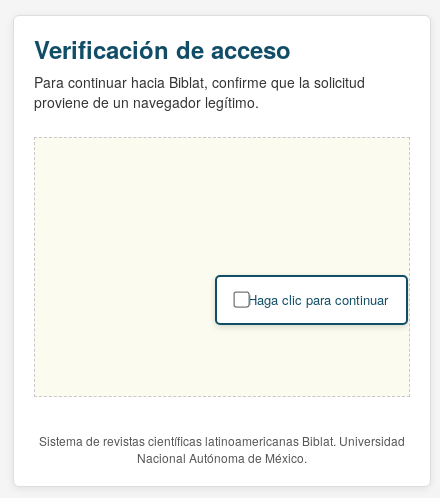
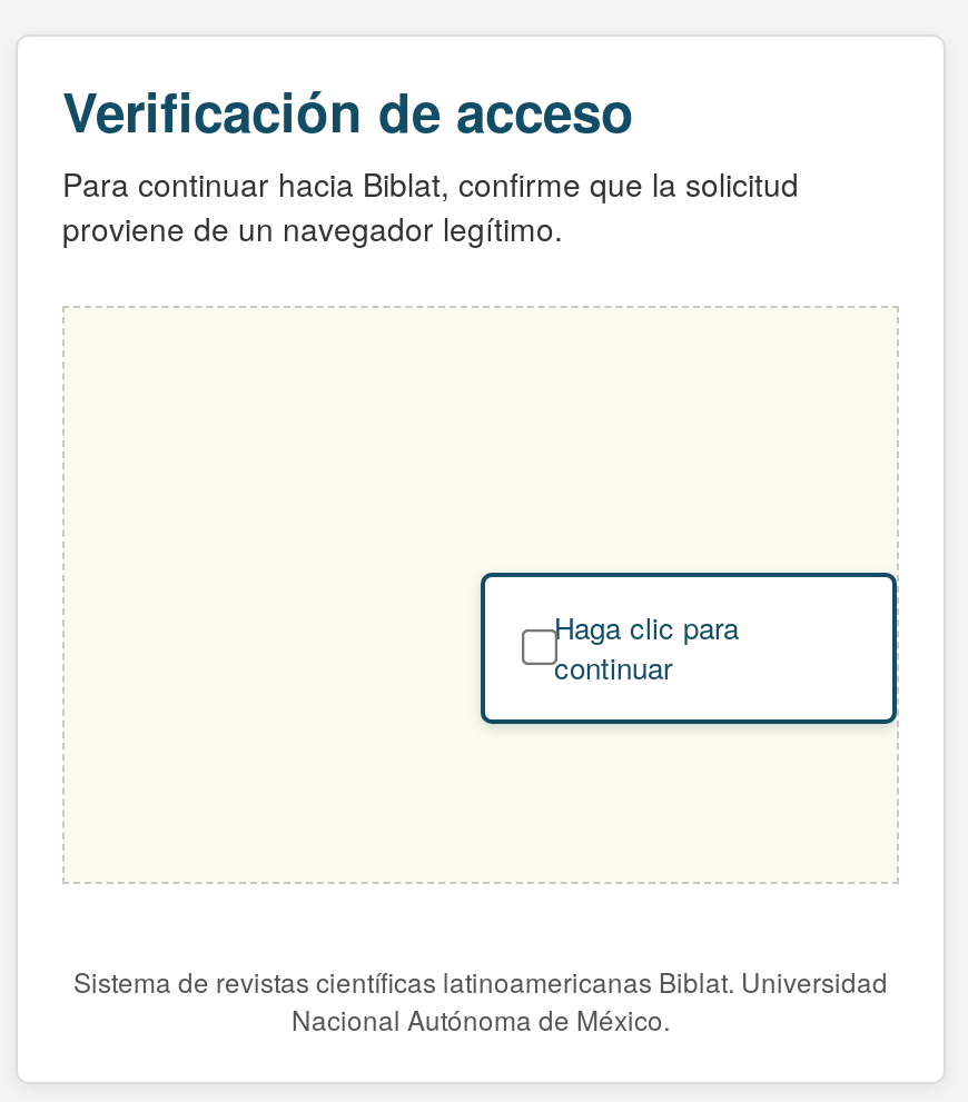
[213,256,409,327] [image] -> [463,568,899,726] [image]

